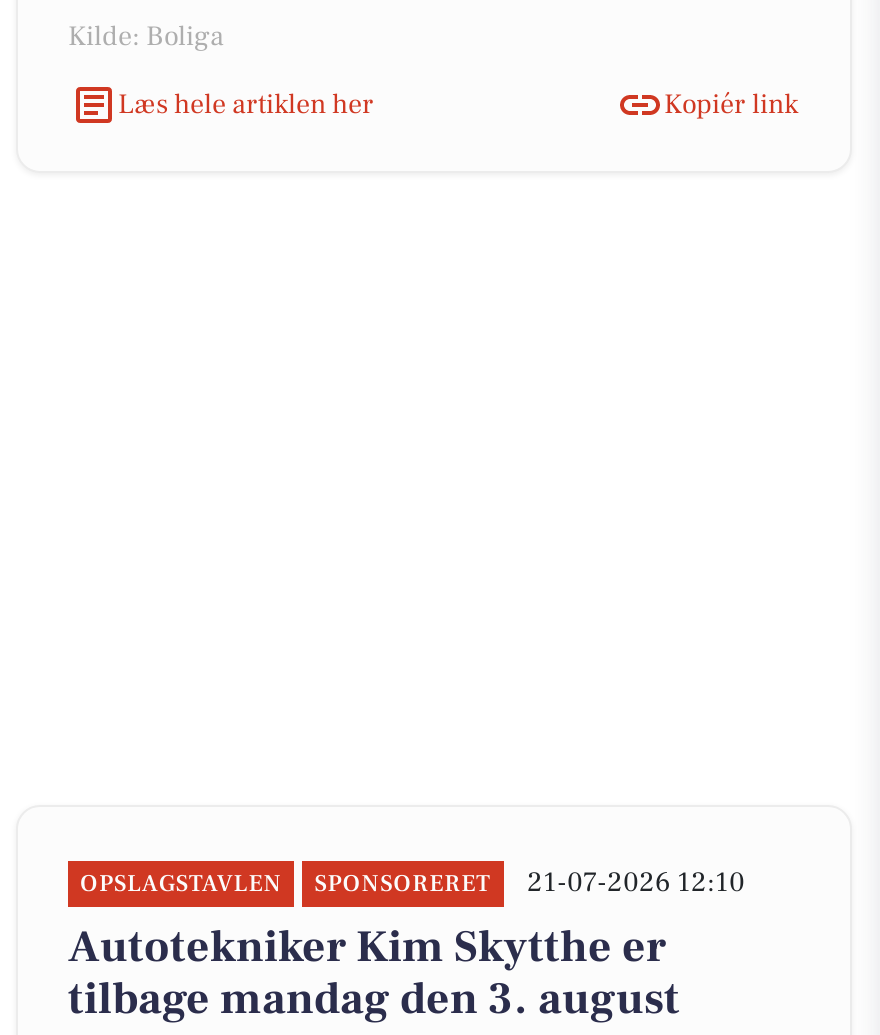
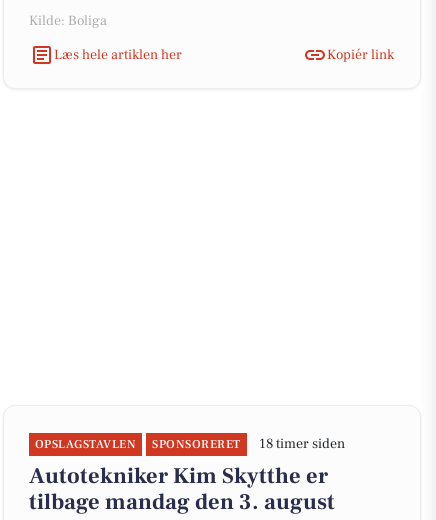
[80,865,745,901] OPSLAGSTAVLEN SPONSORERET 21-07-2026 12:10 -> [35,435,344,453] OPSLAGSTAVLEN SPONSORERET 18 timer siden

